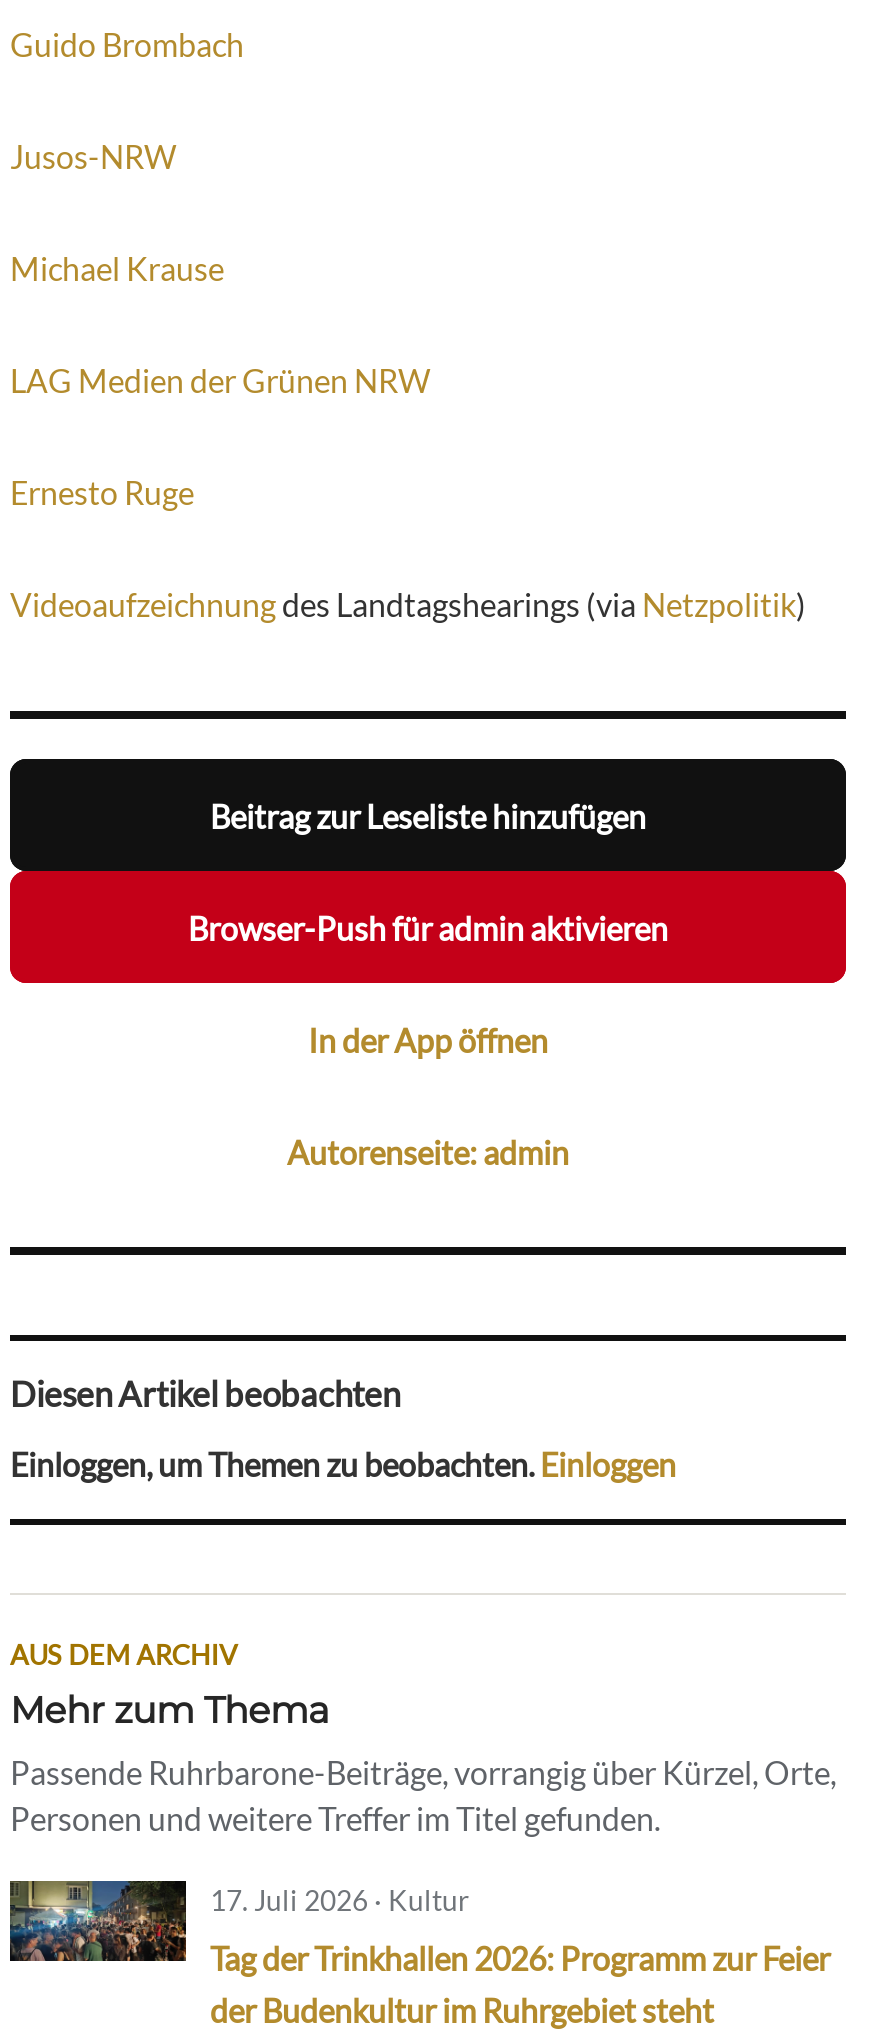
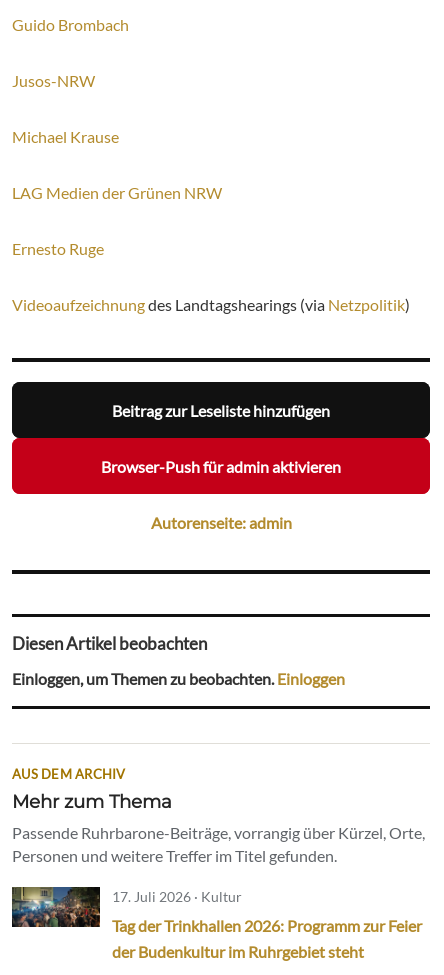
[308,1021,548,1059] In der App öffnen -> none

